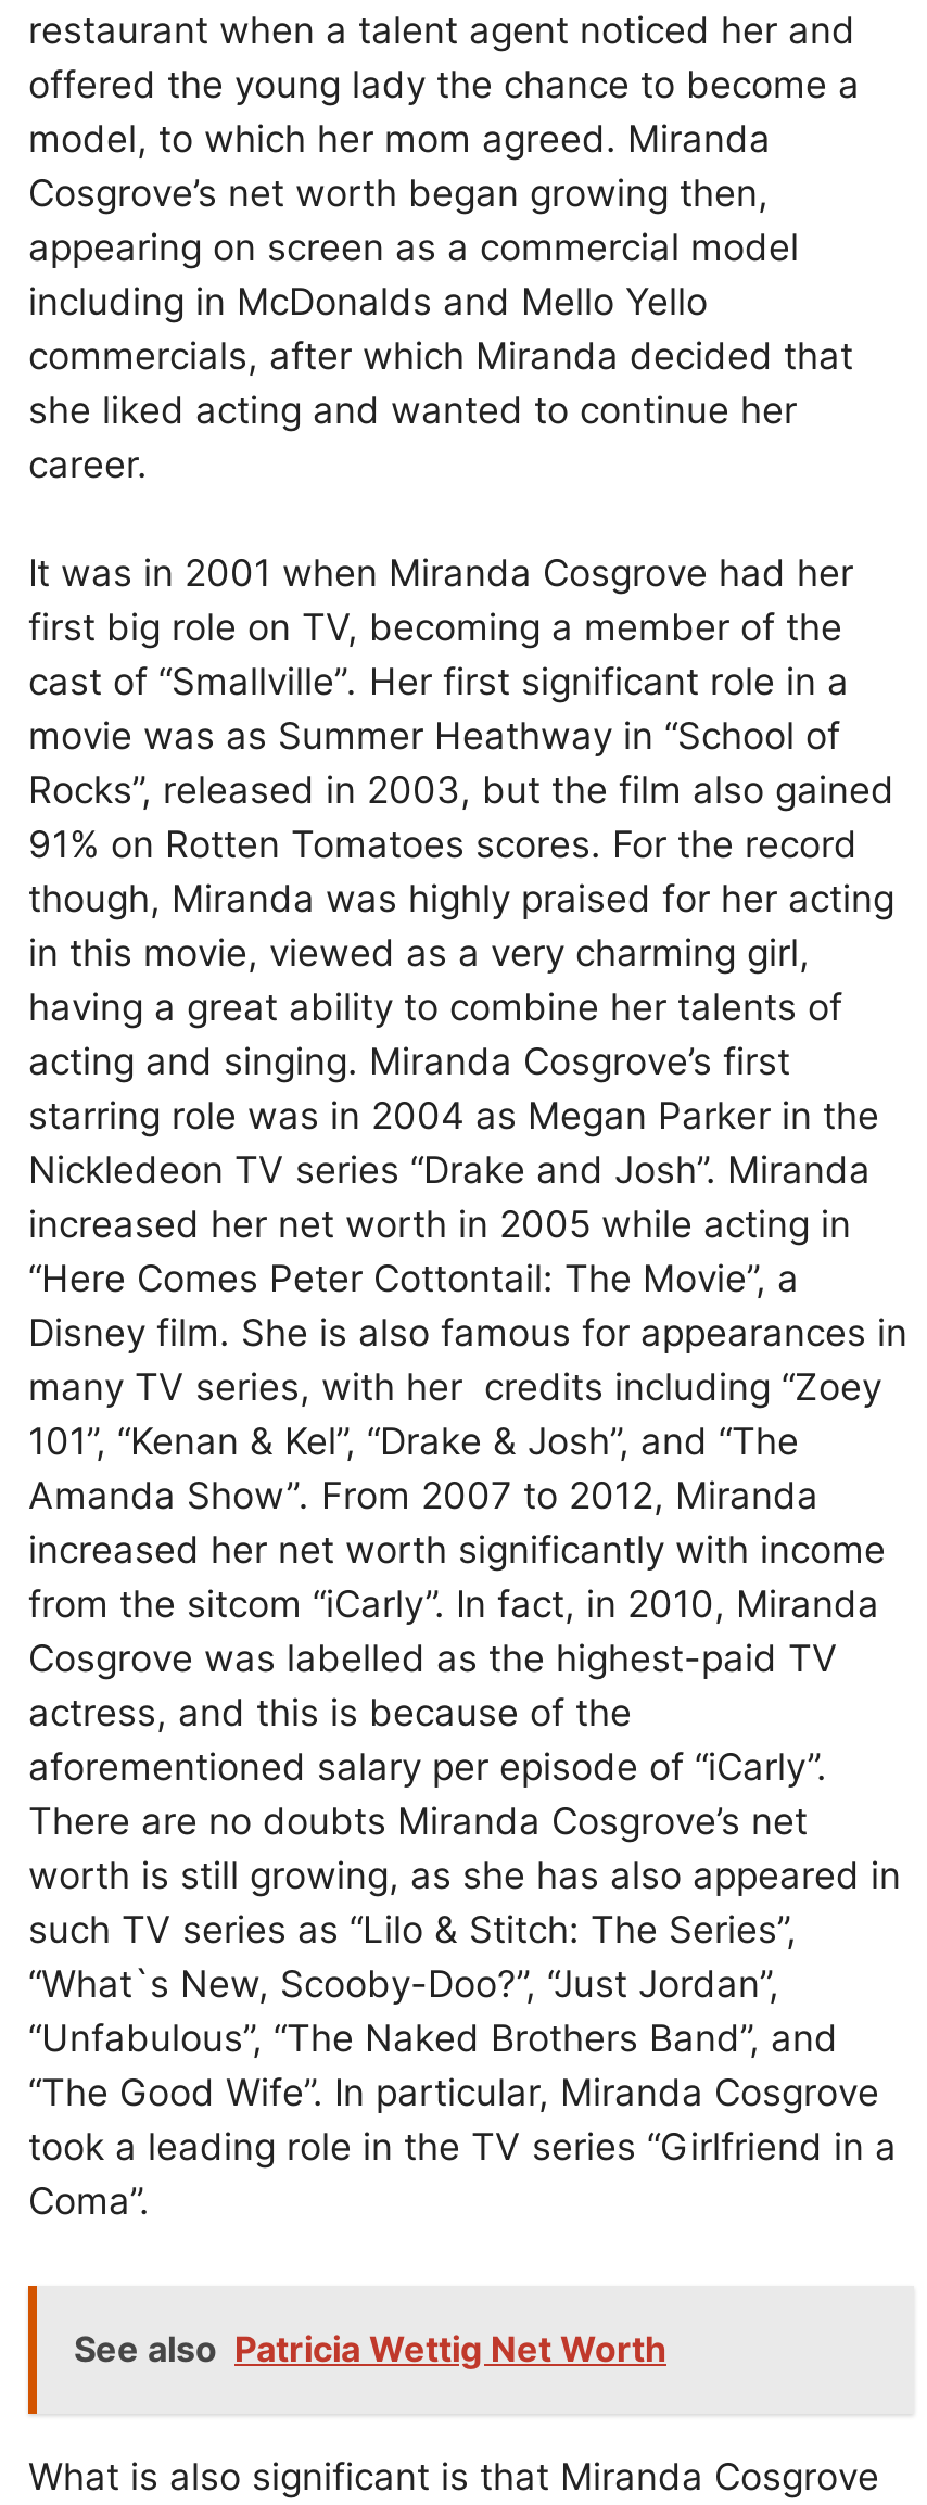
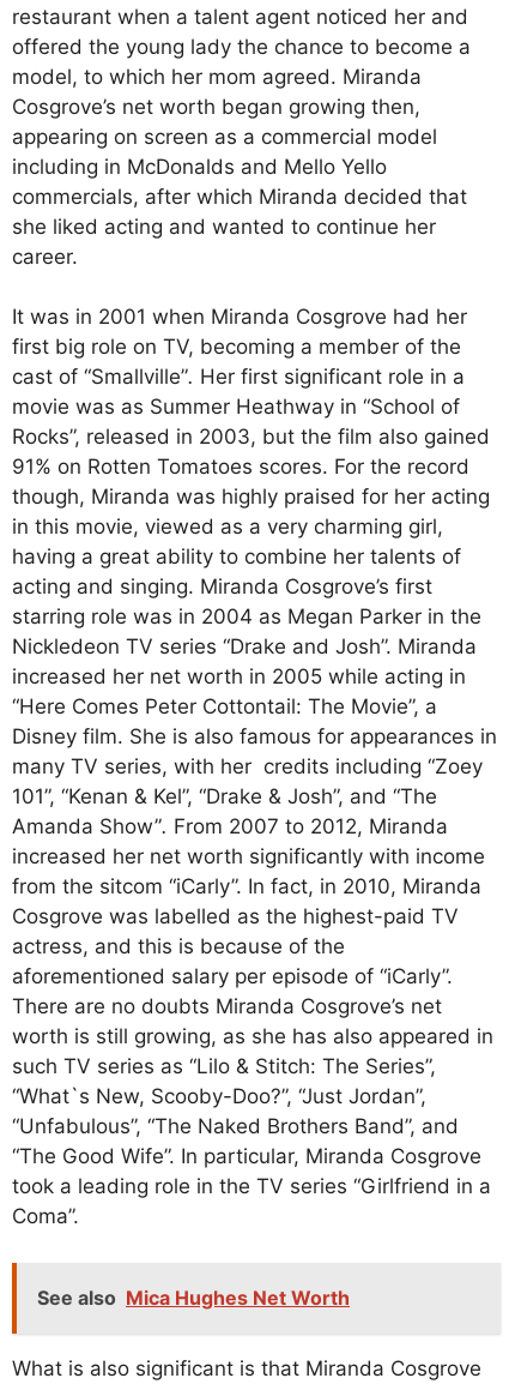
[74,2327,666,2370] See also Patricia Wettig Net Worth -> [37,1286,350,1310] See also Mica Hughes Net Worth

